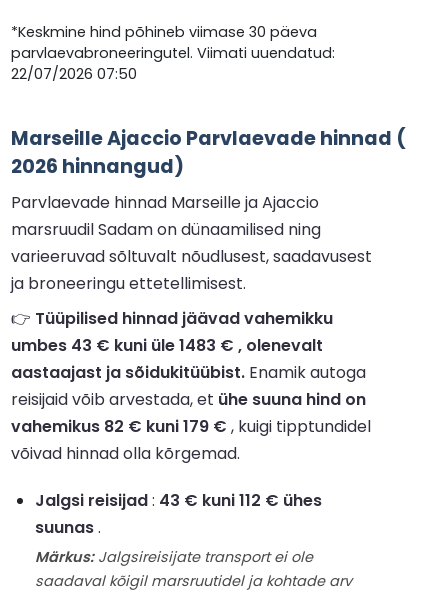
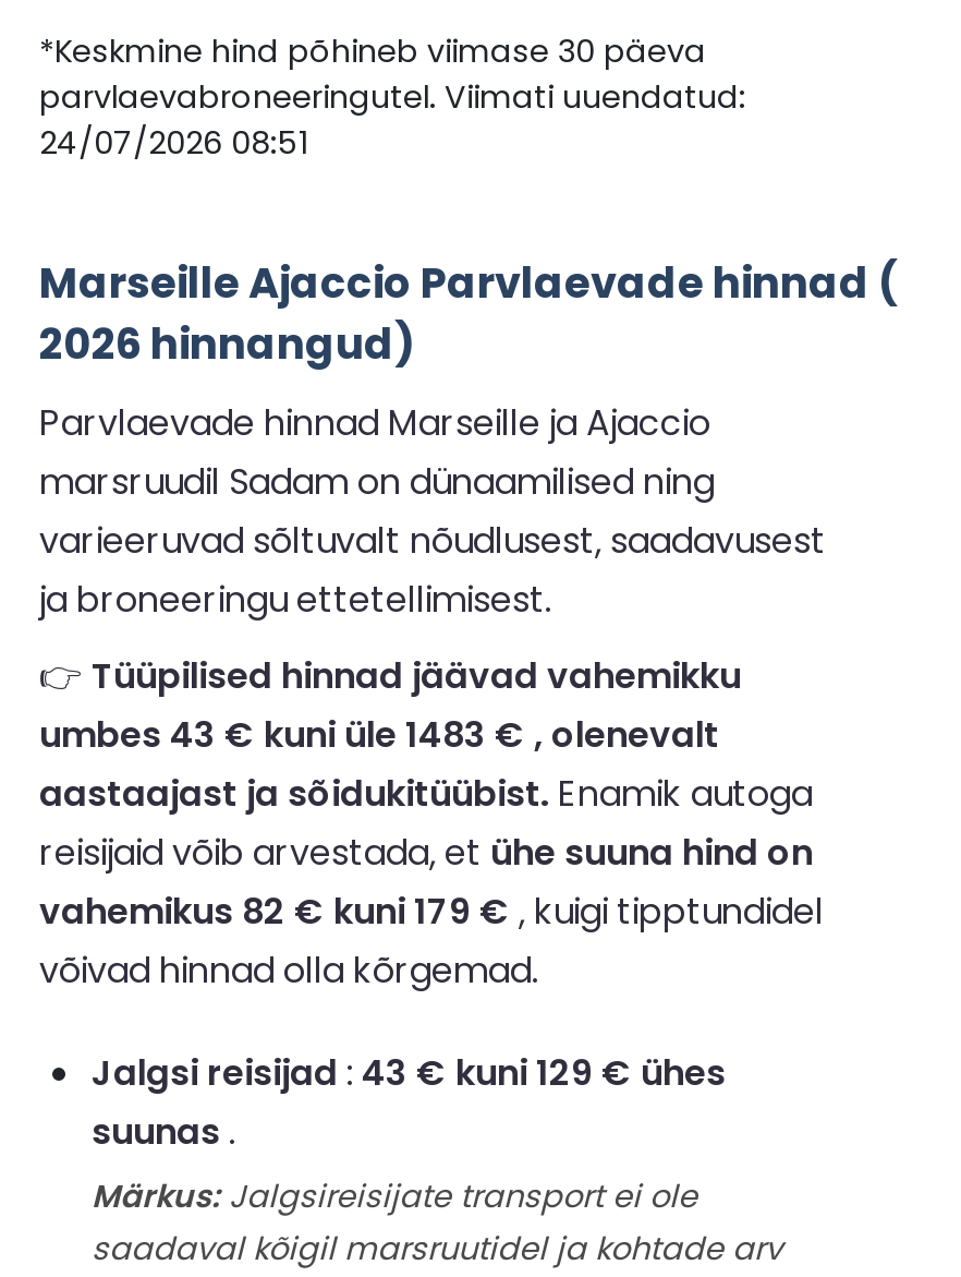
[11,64,137,84] 22/07/2026 07:50 -> [39,122,307,165] 24/07/2026 08:51
[35,489,322,512] Jalgsi reisijad: 43 € kuni 112 € ühes -> [92,1049,726,1099] Jalgsi reisijad: 43 € kuni 129 € ühes

